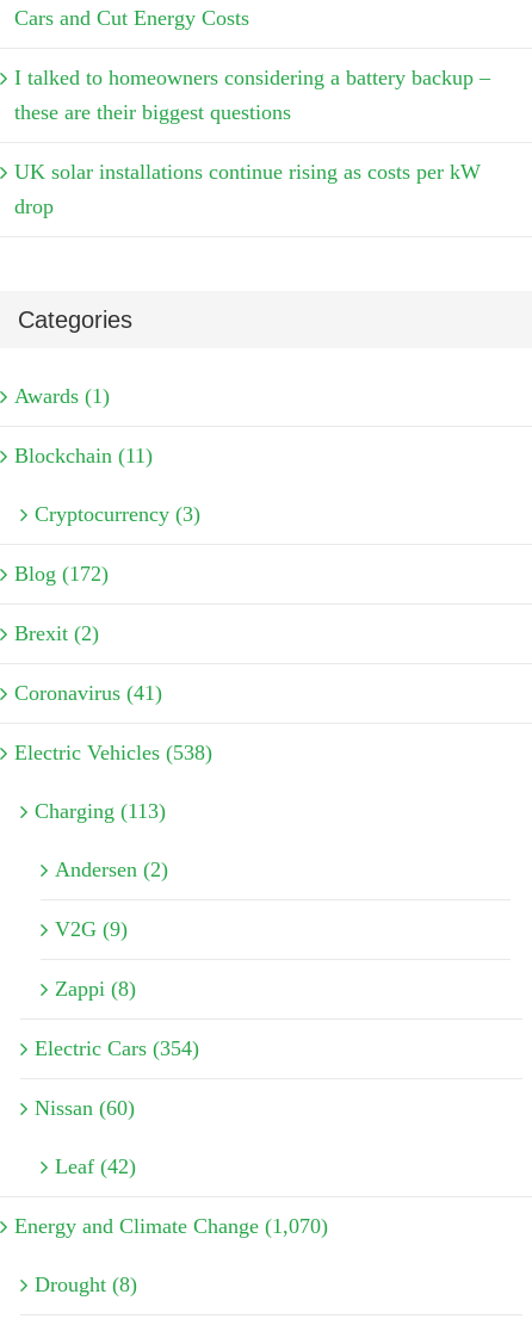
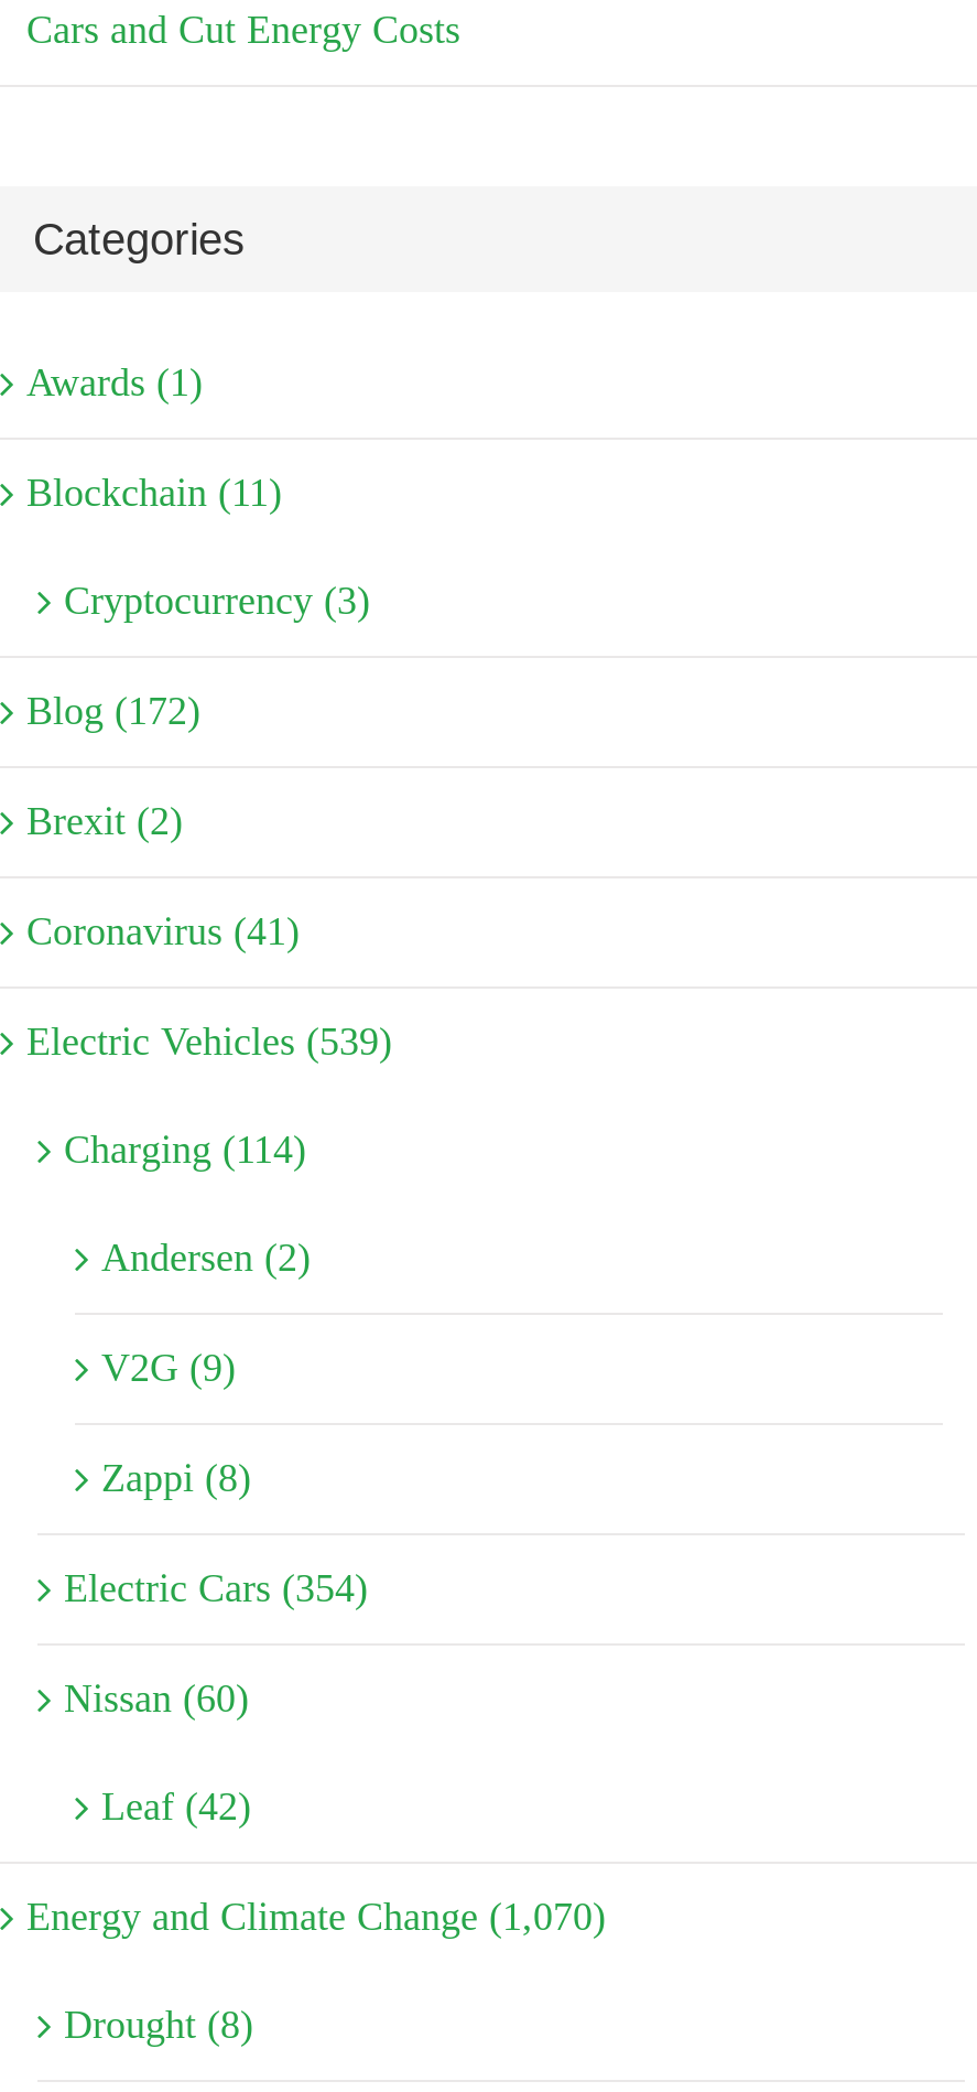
[14,65,490,218] I talked to homeowners considering a battery backup – | these are their biggest questions | UK solar installations continue rising as costs per kW | drop -> none
[14,741,212,765] Electric Vehicles (538) -> [26,1020,392,1064] Electric Vehicles (539)
[35,799,166,823] Charging (113) -> [64,1128,306,1172] Charging (114)

